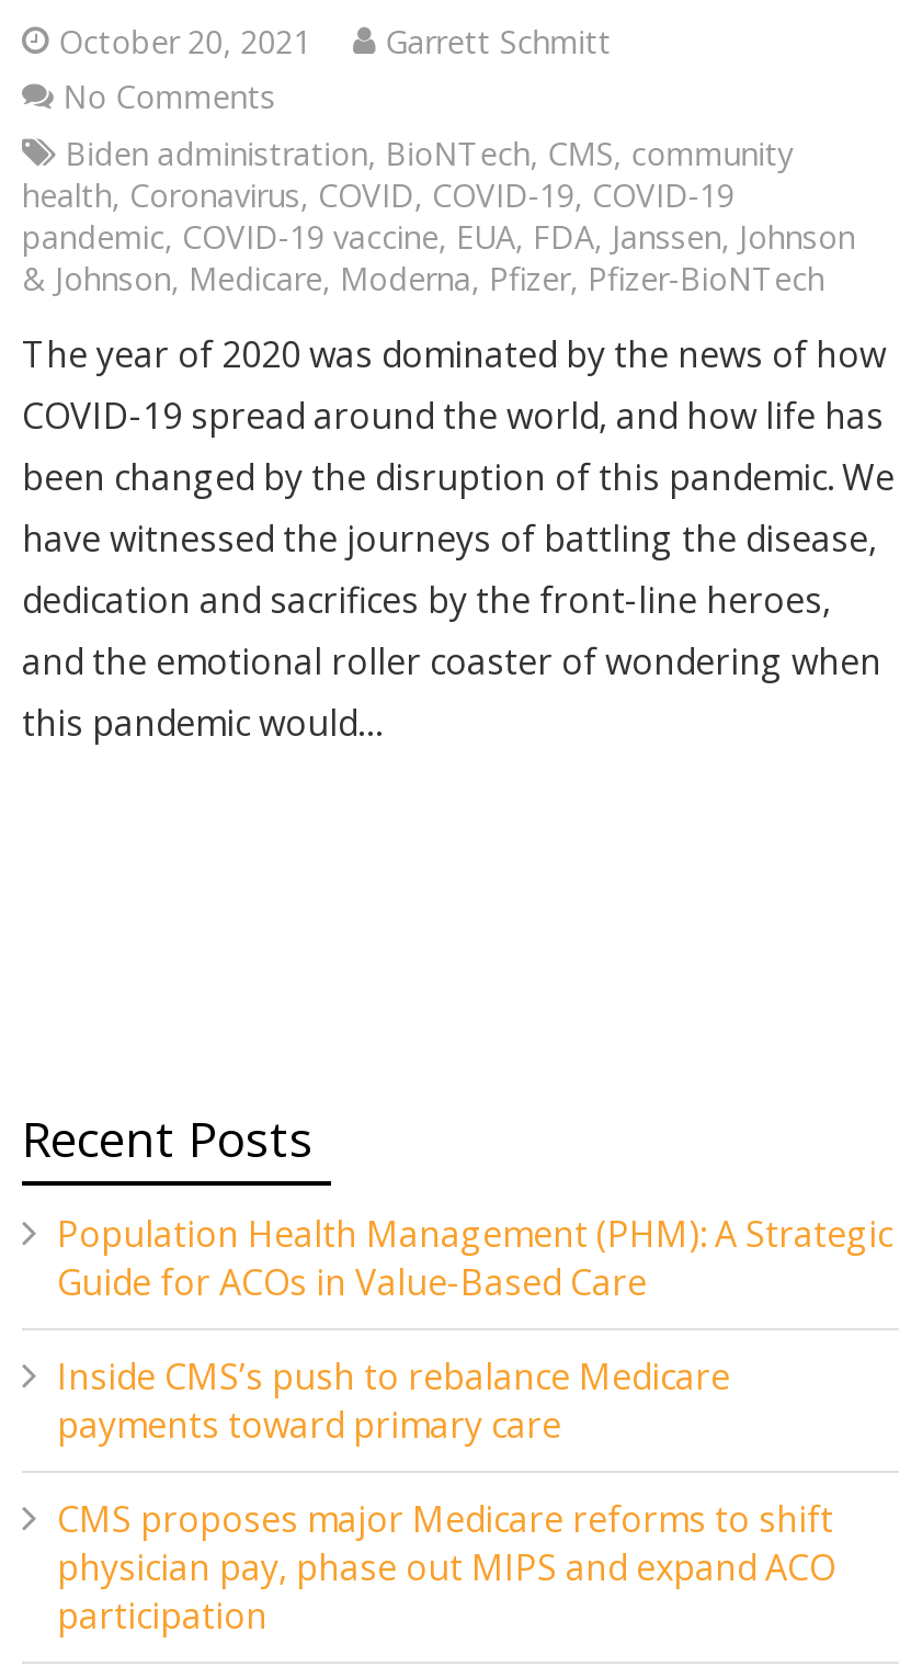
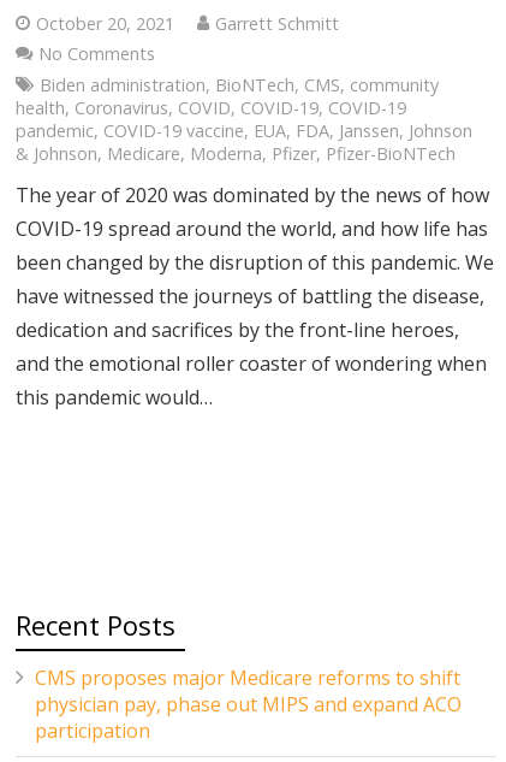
[57,1210,892,1449] Population Health Management (PHM): A Strategic | Guide for ACOs in Value-Based Care | Inside CMS’s push to rebalance Medicare | payments toward primary care -> none

